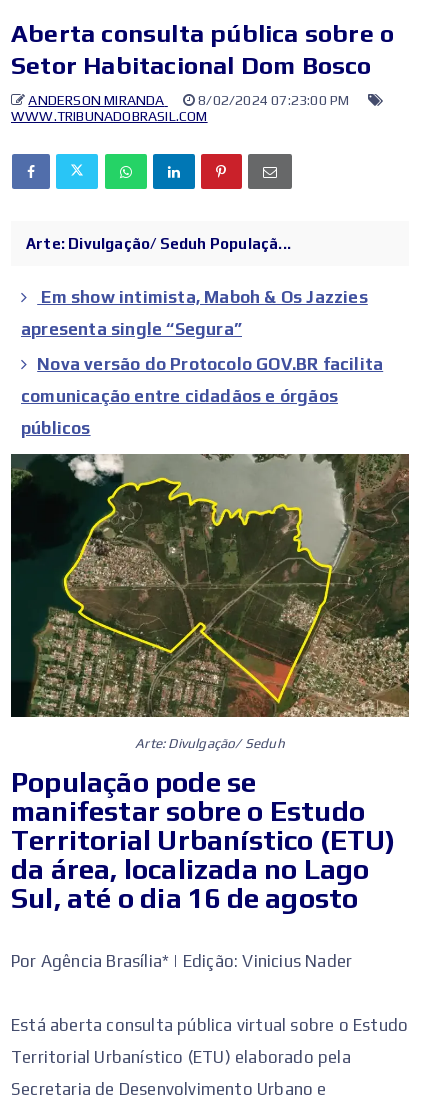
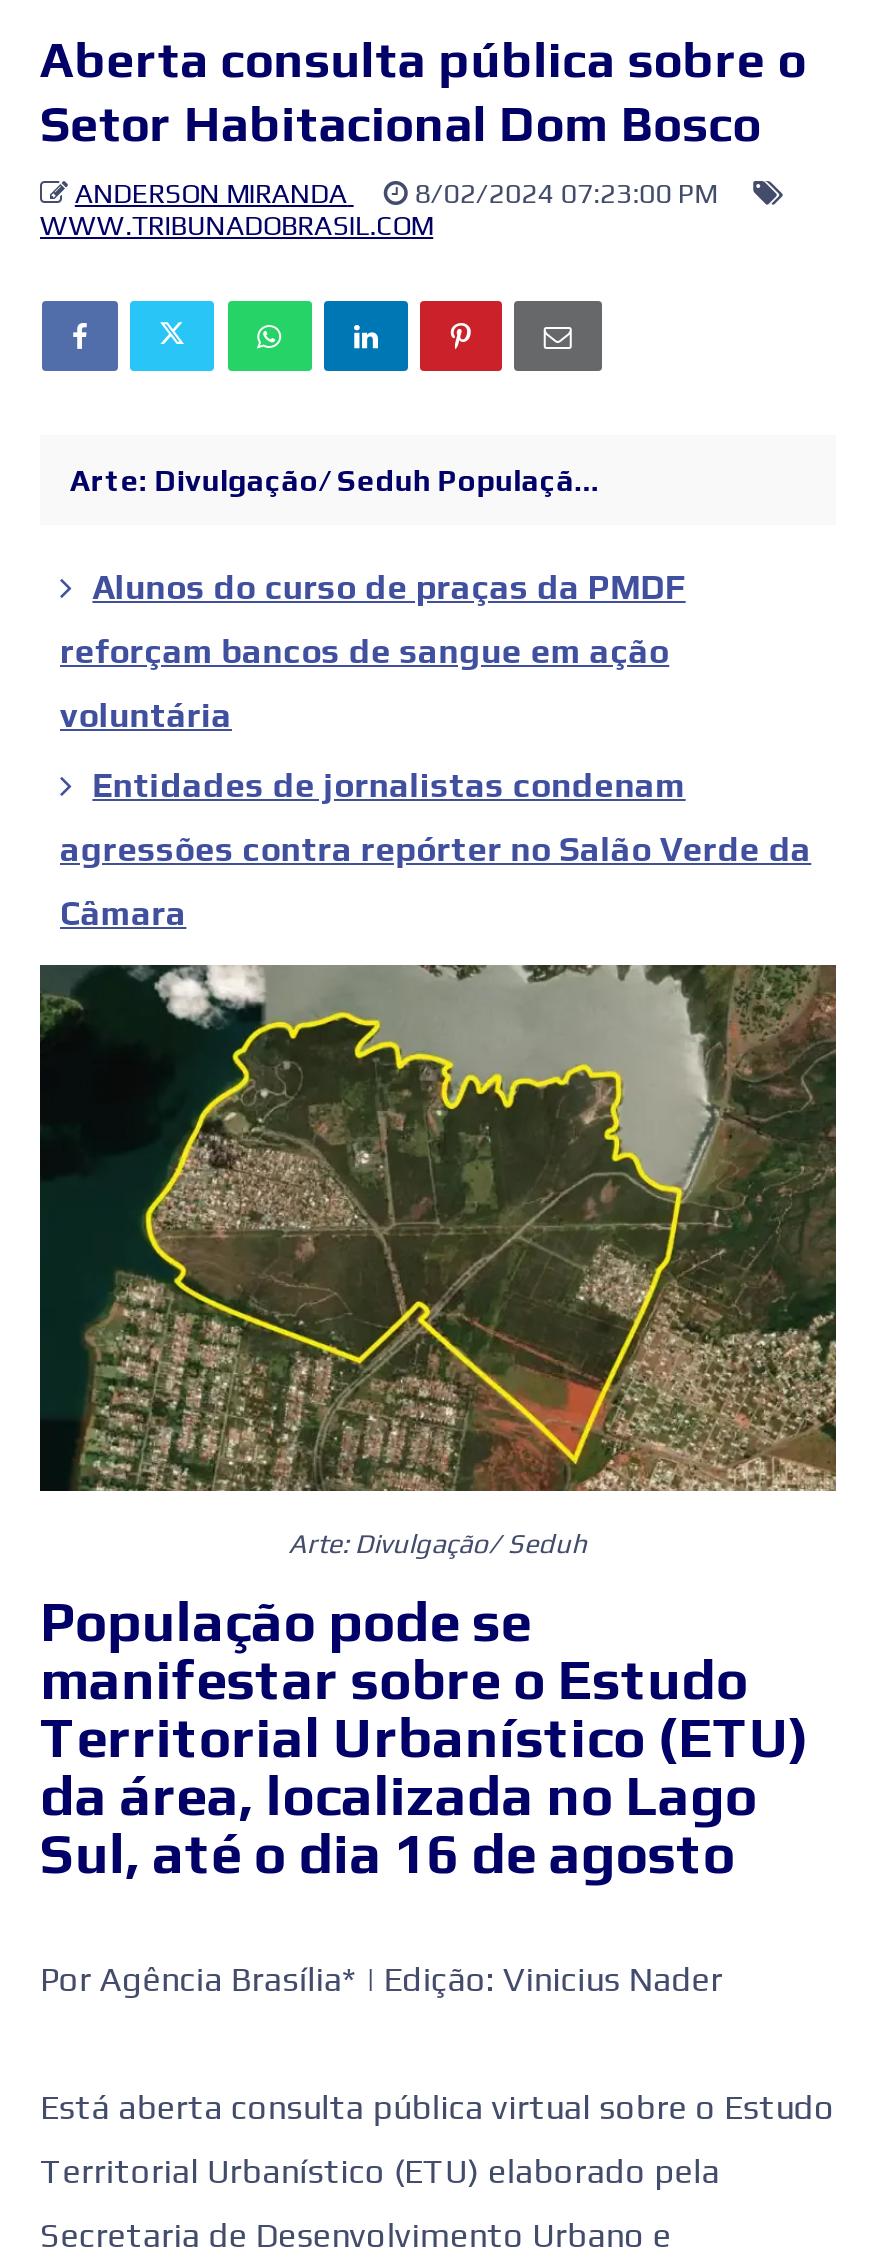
[21,287,383,438] Em show intimista, Maboh & Os Jazzies | apresenta single “Segura” | Nova versão do Protocolo GOV.BR facilita | comunicação entre cidadãos e órgãos | públicos -> [60,567,811,933] Alunos do curso de praças da PMDF | reforçam bancos de sangue em ação | voluntária | Entidades de jornalistas condenam | agressões contra repórter no Salão Verde da | Câmara

